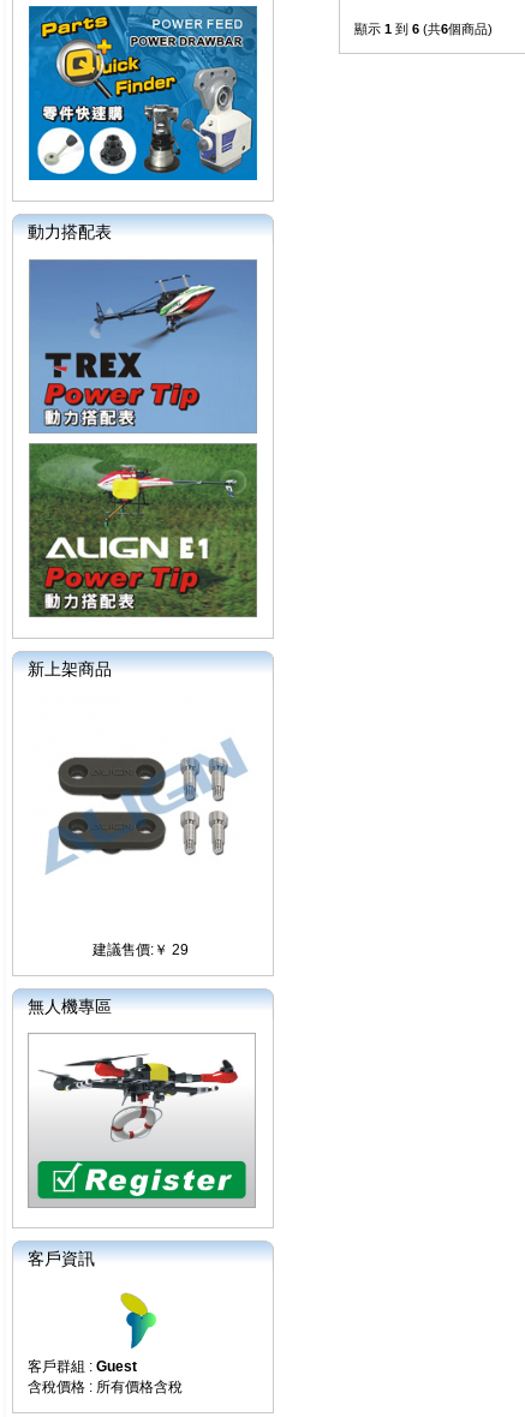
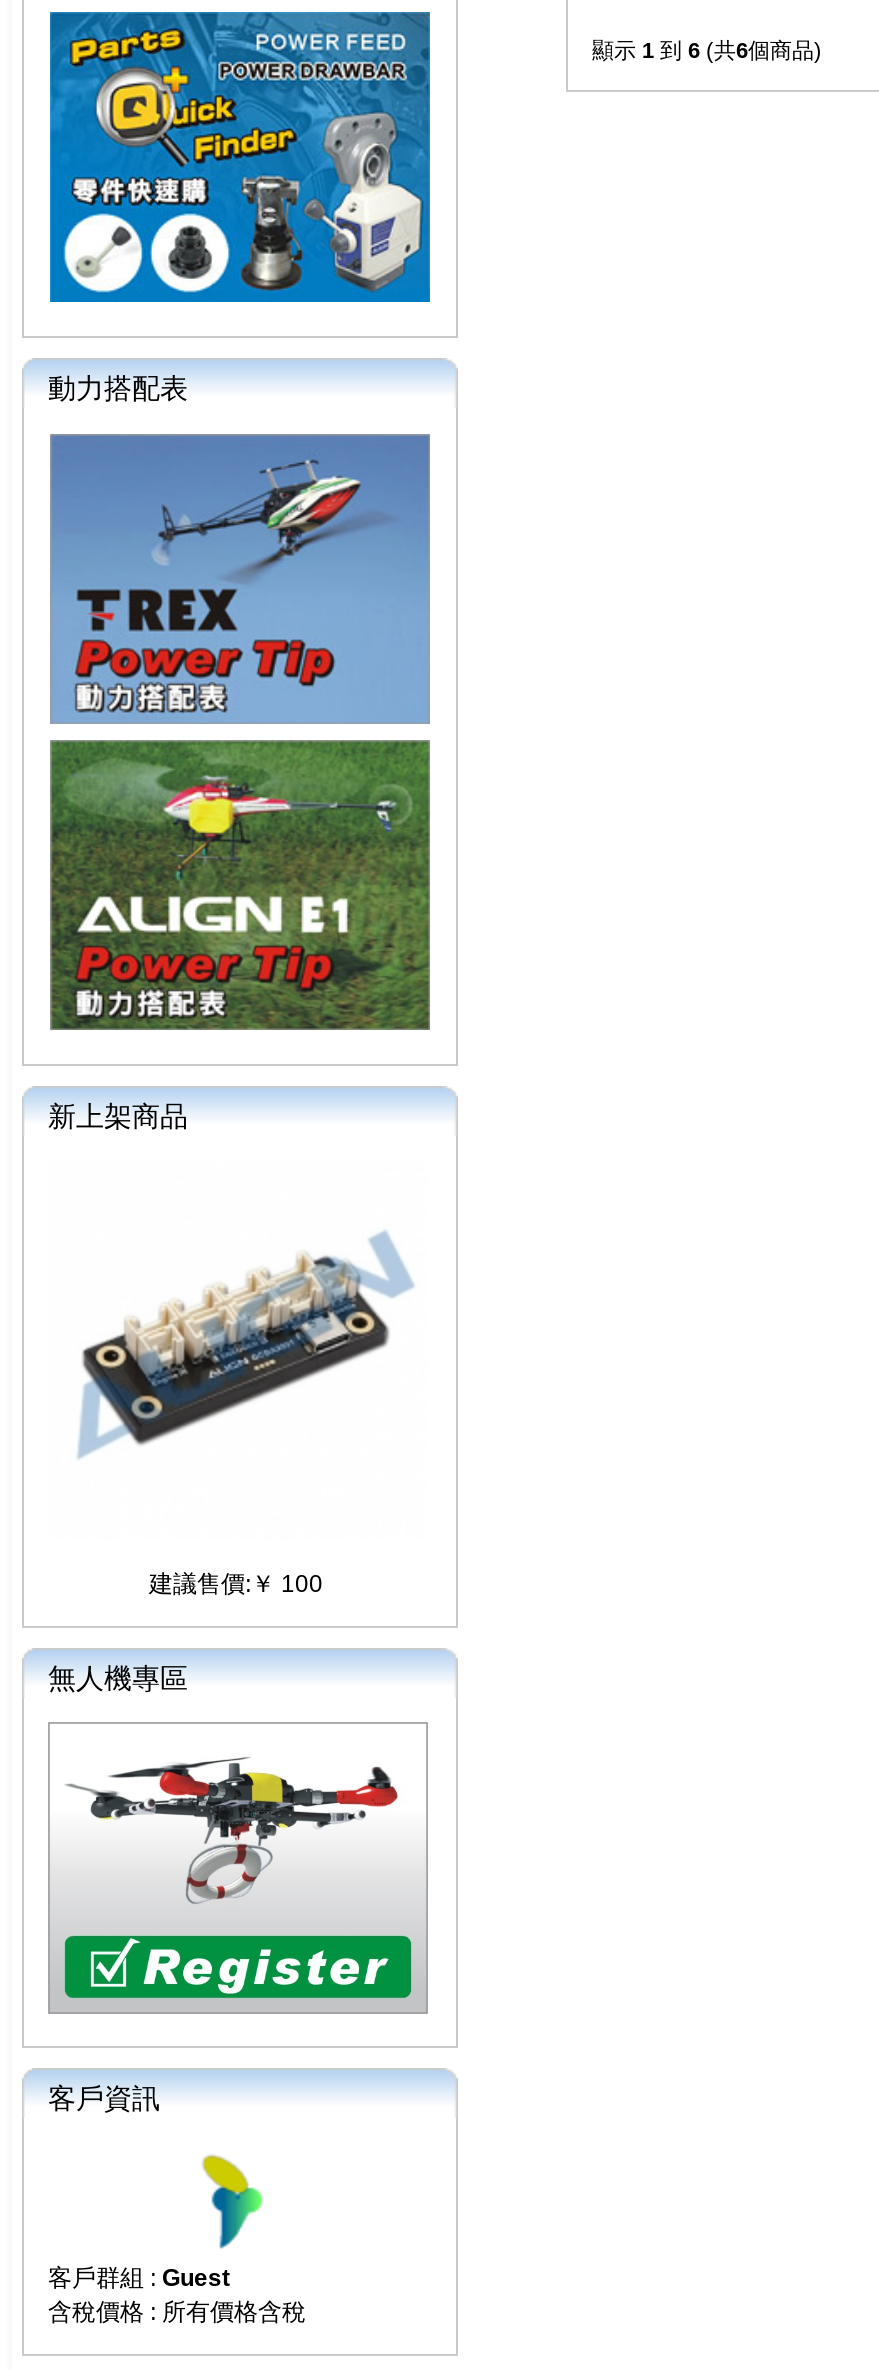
[49,753,232,866] [image] -> [82,1252,390,1446] [image]
[93,941,189,958] 建議售價:￥ 29 -> [149,1570,323,1598] 建議售價:￥ 100

